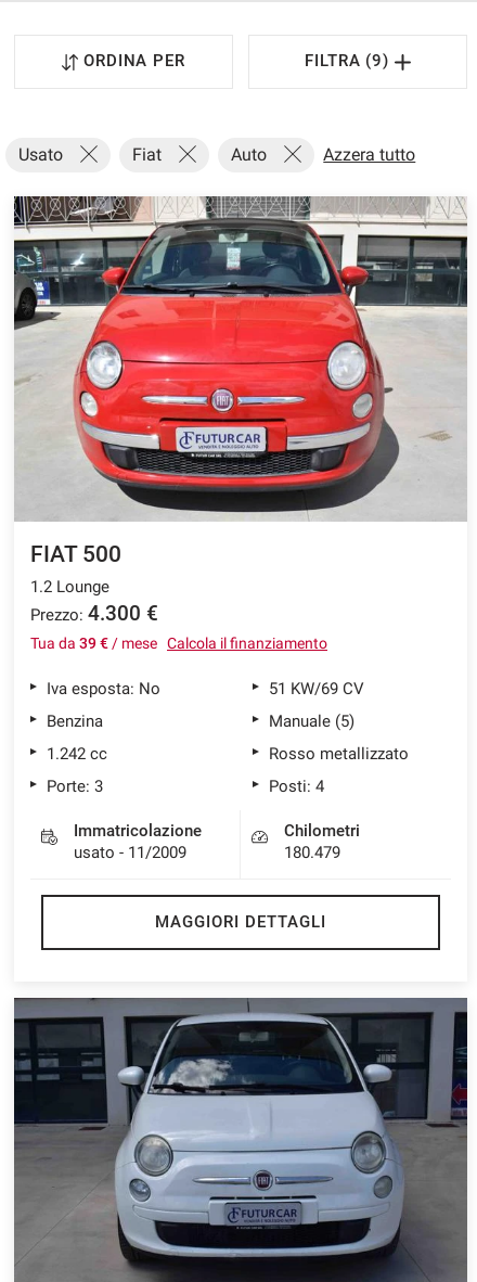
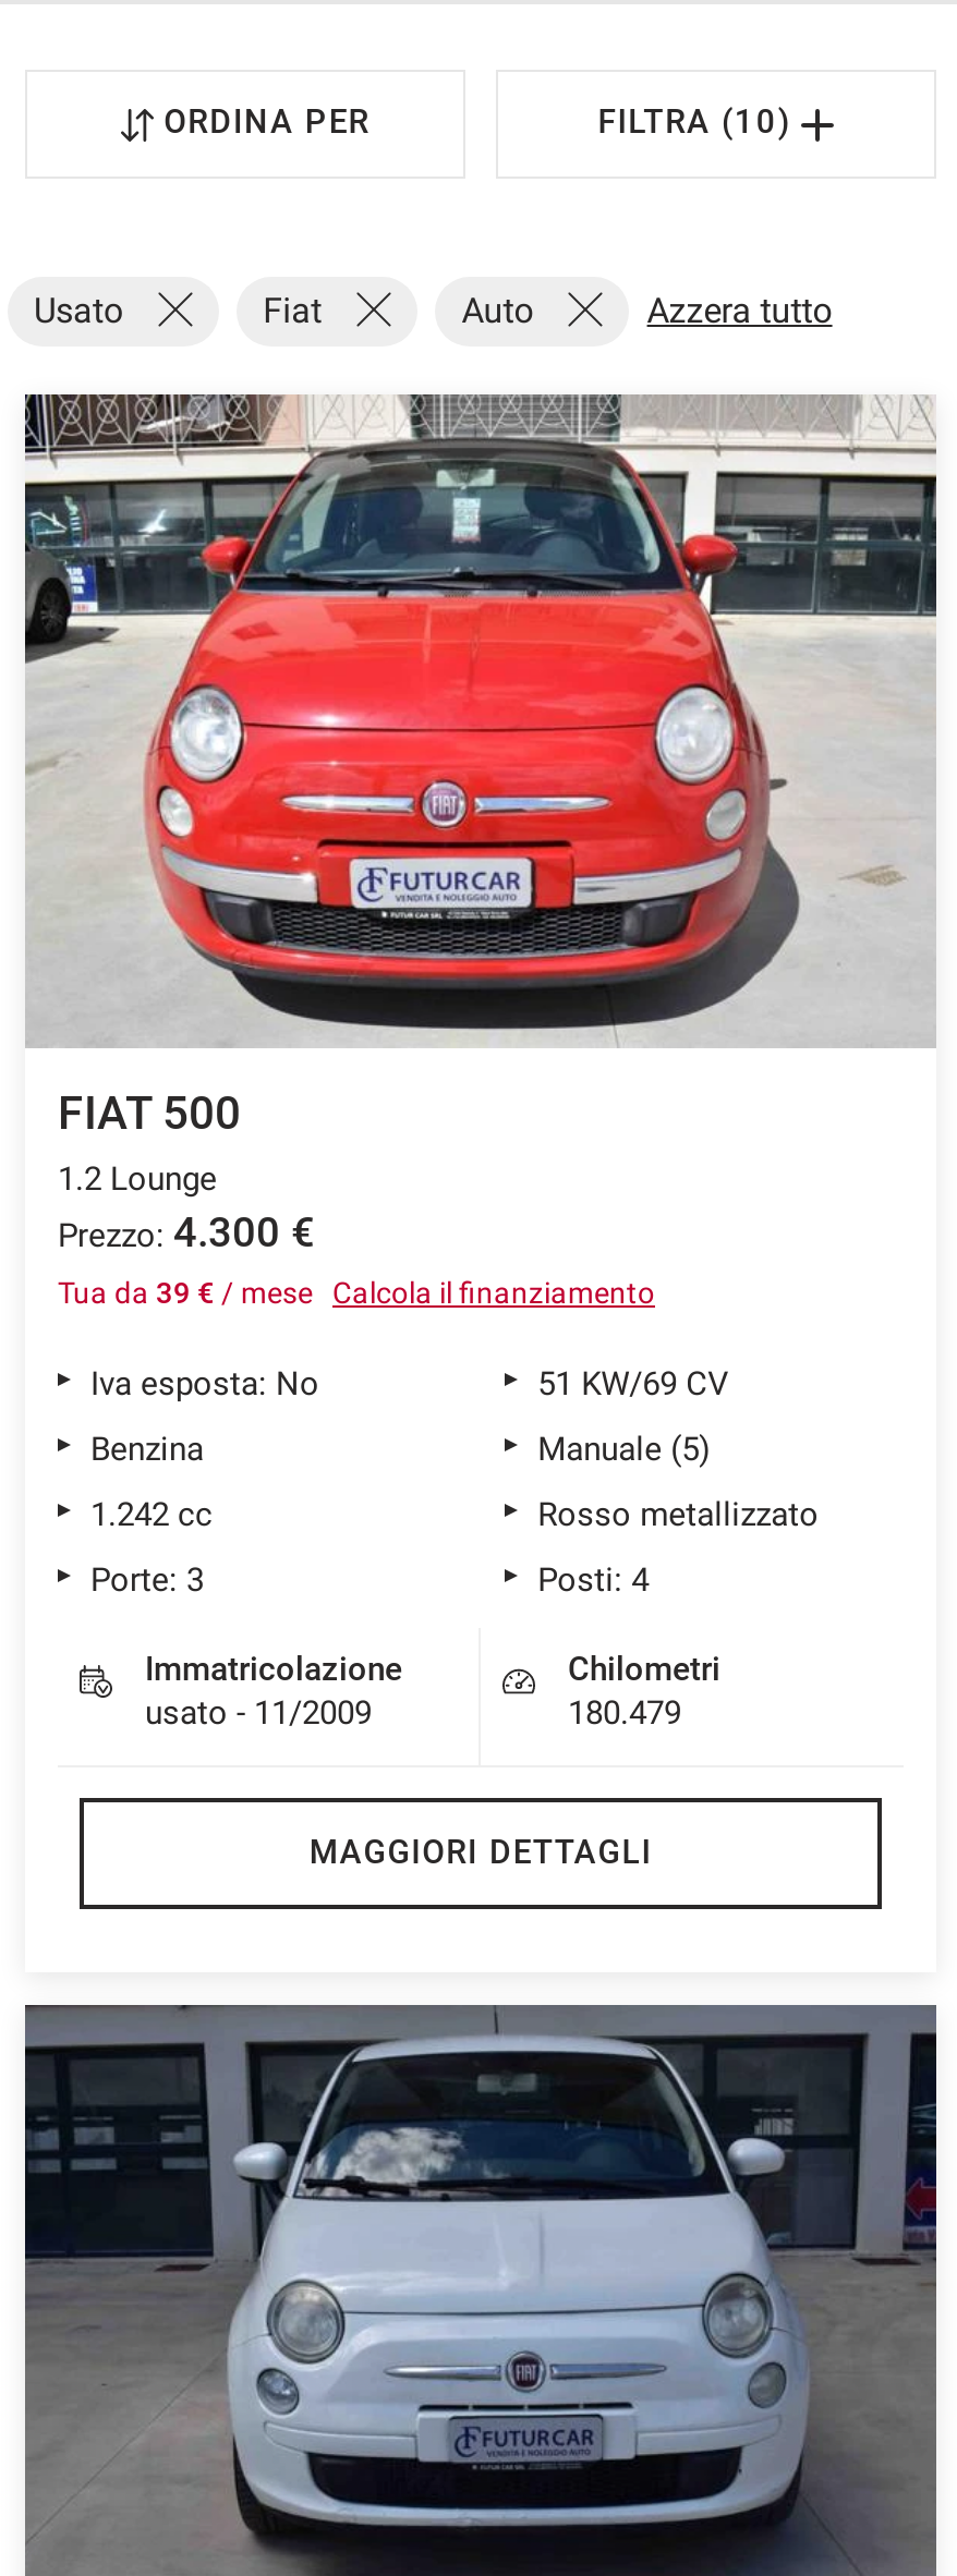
[304,51,395,70] FILTRA (9) -> [598,102,802,142] FILTRA (10)

